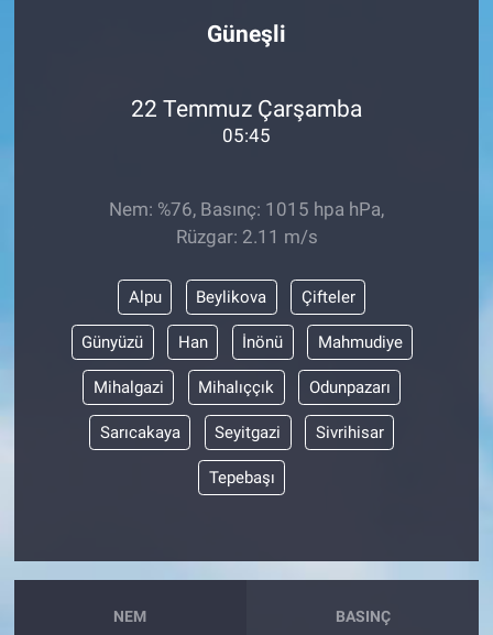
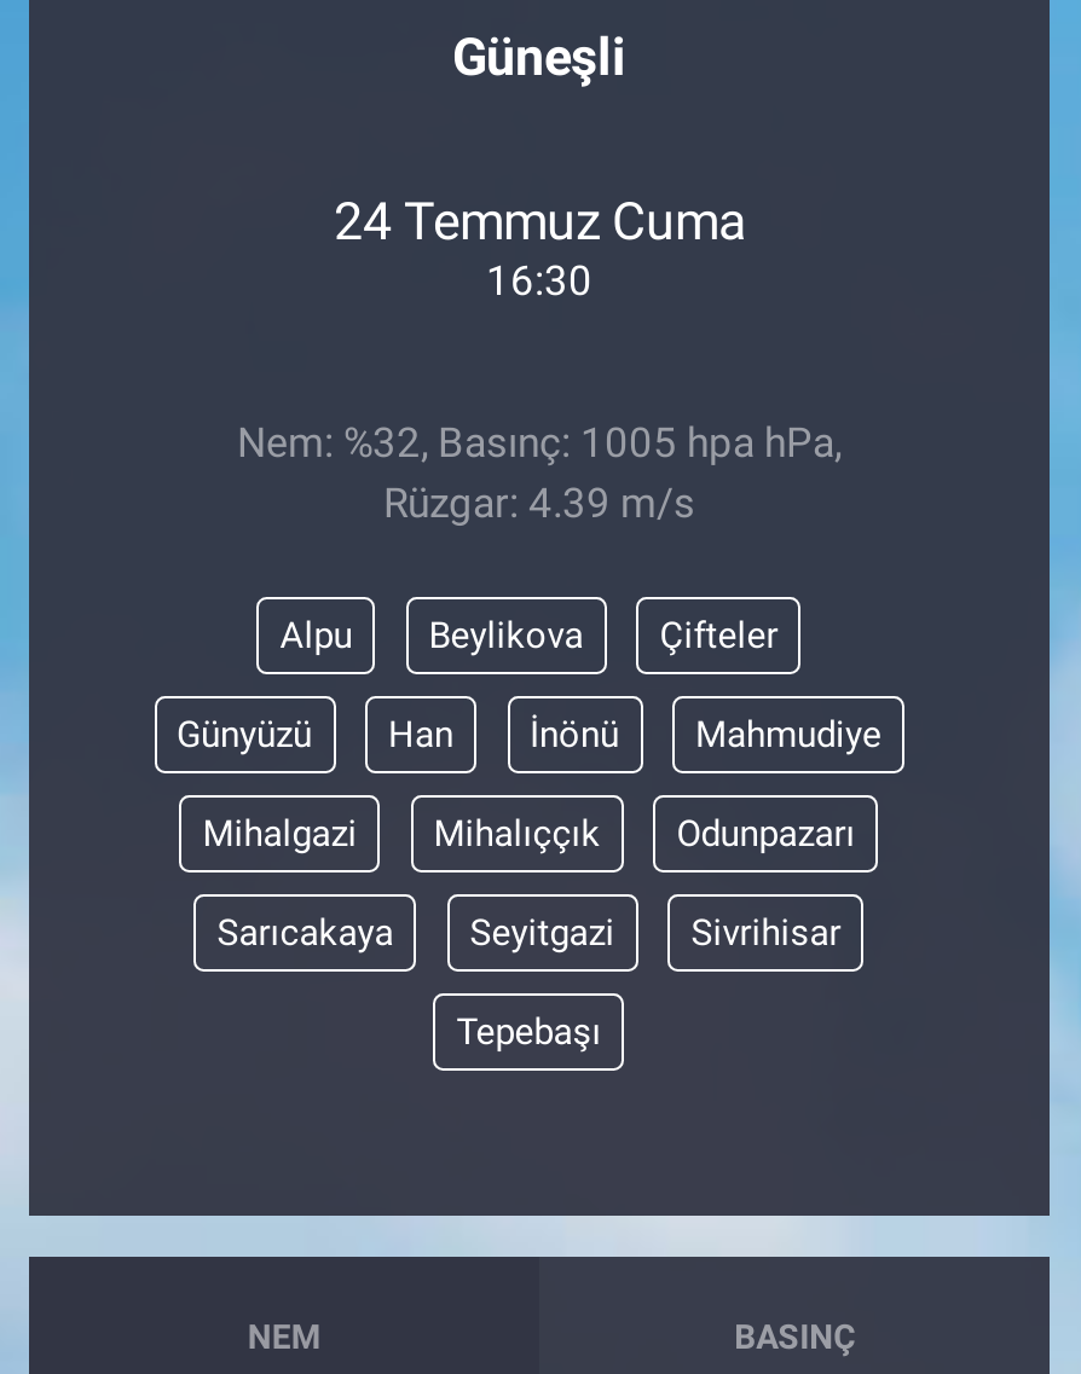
[131,94,362,122] 22 Temmuz Çarşamba -> [334,190,745,250] 24 Temmuz Cuma
[222,124,271,146] 05:45 -> [486,255,592,304] 16:30
[109,198,384,220] Nem: %76, Basınç: 1015 hpa hPa, -> [237,418,842,467] Nem: %32, Basınç: 1005 hpa hPa,
[176,226,317,248] Rüzgar: 2.11 m/s -> [383,479,695,527] Rüzgar: 4.39 m/s

